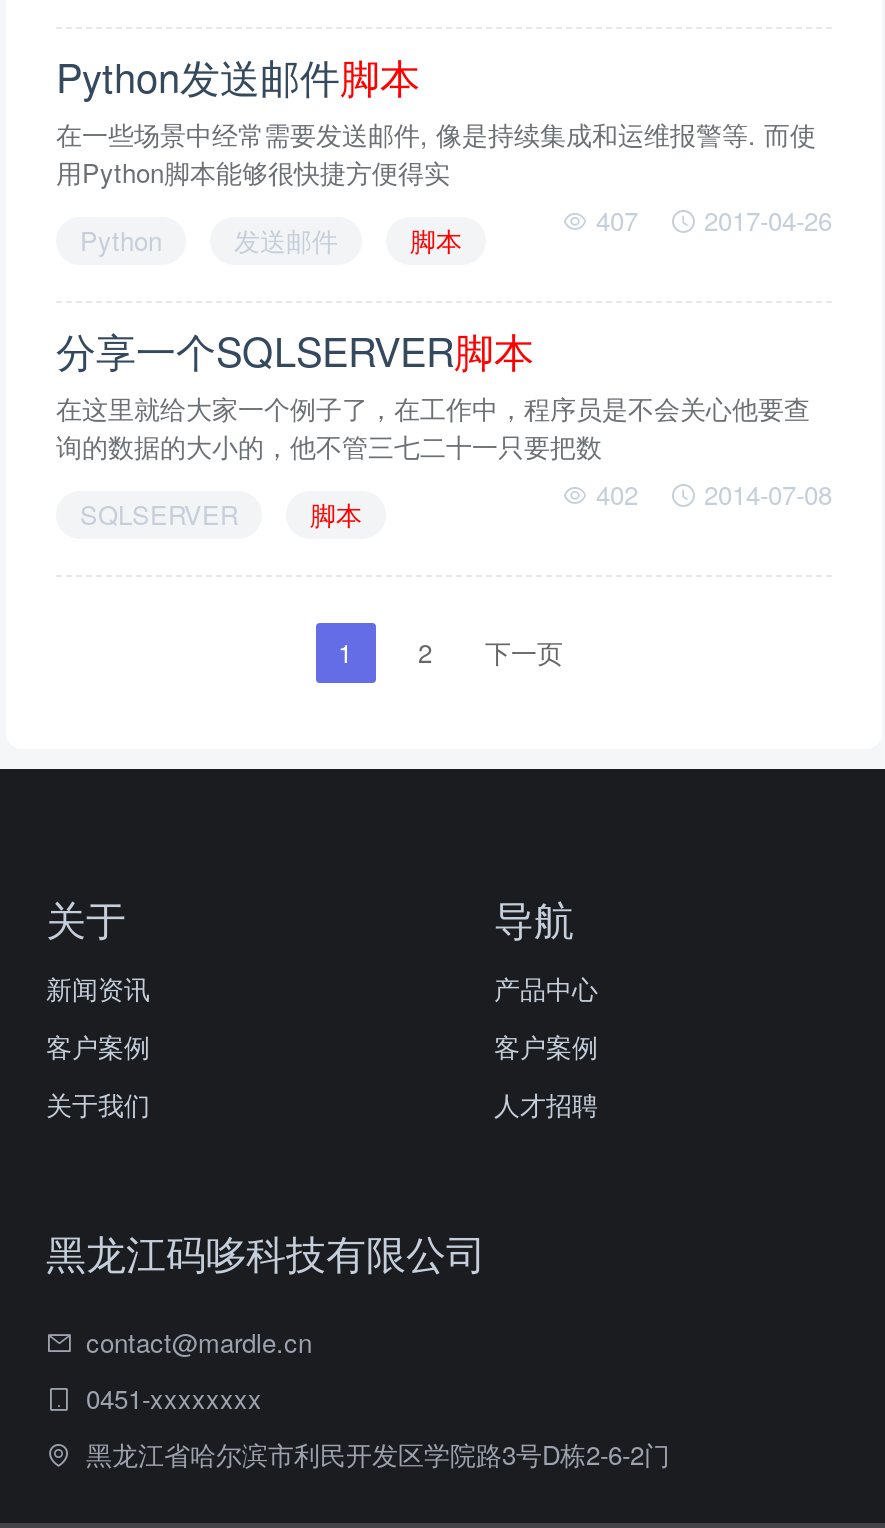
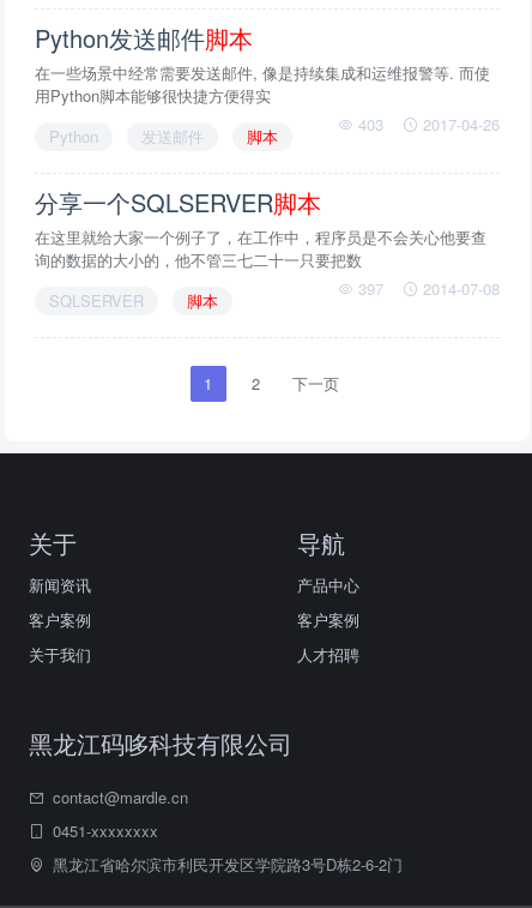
[588,201,832,239] 407 2017-04-26 -> [353,113,500,136] 403 2017-04-26
[588,475,832,513] 402 2014-07-08 -> [353,277,500,300] 397 2014-07-08

